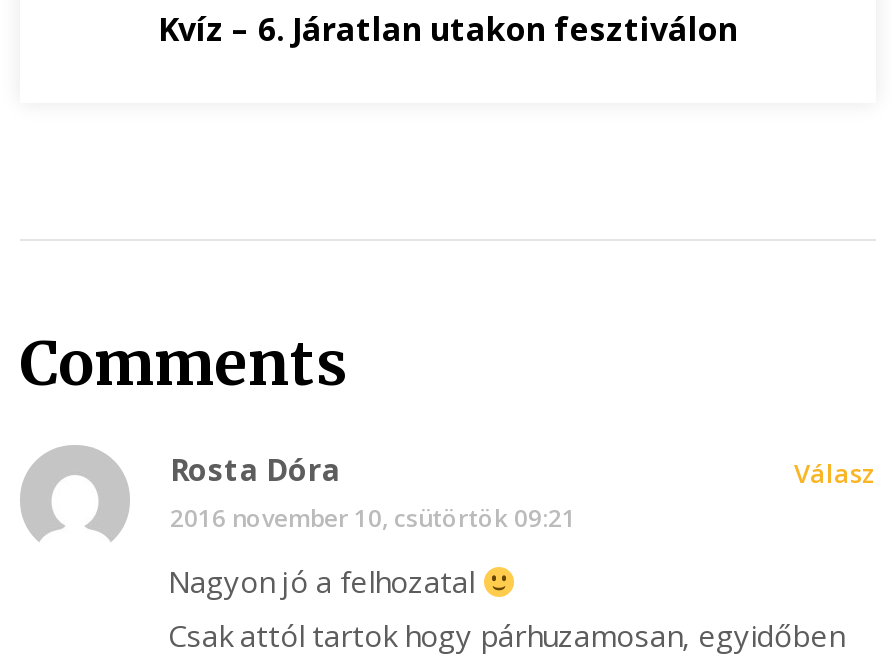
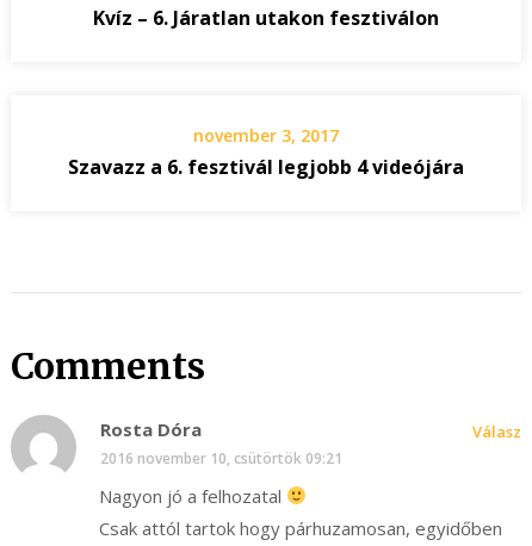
none -> [68,123,464,179] november 3, 2017 | Szavazz a 6. fesztivál legjobb 4 videójára

